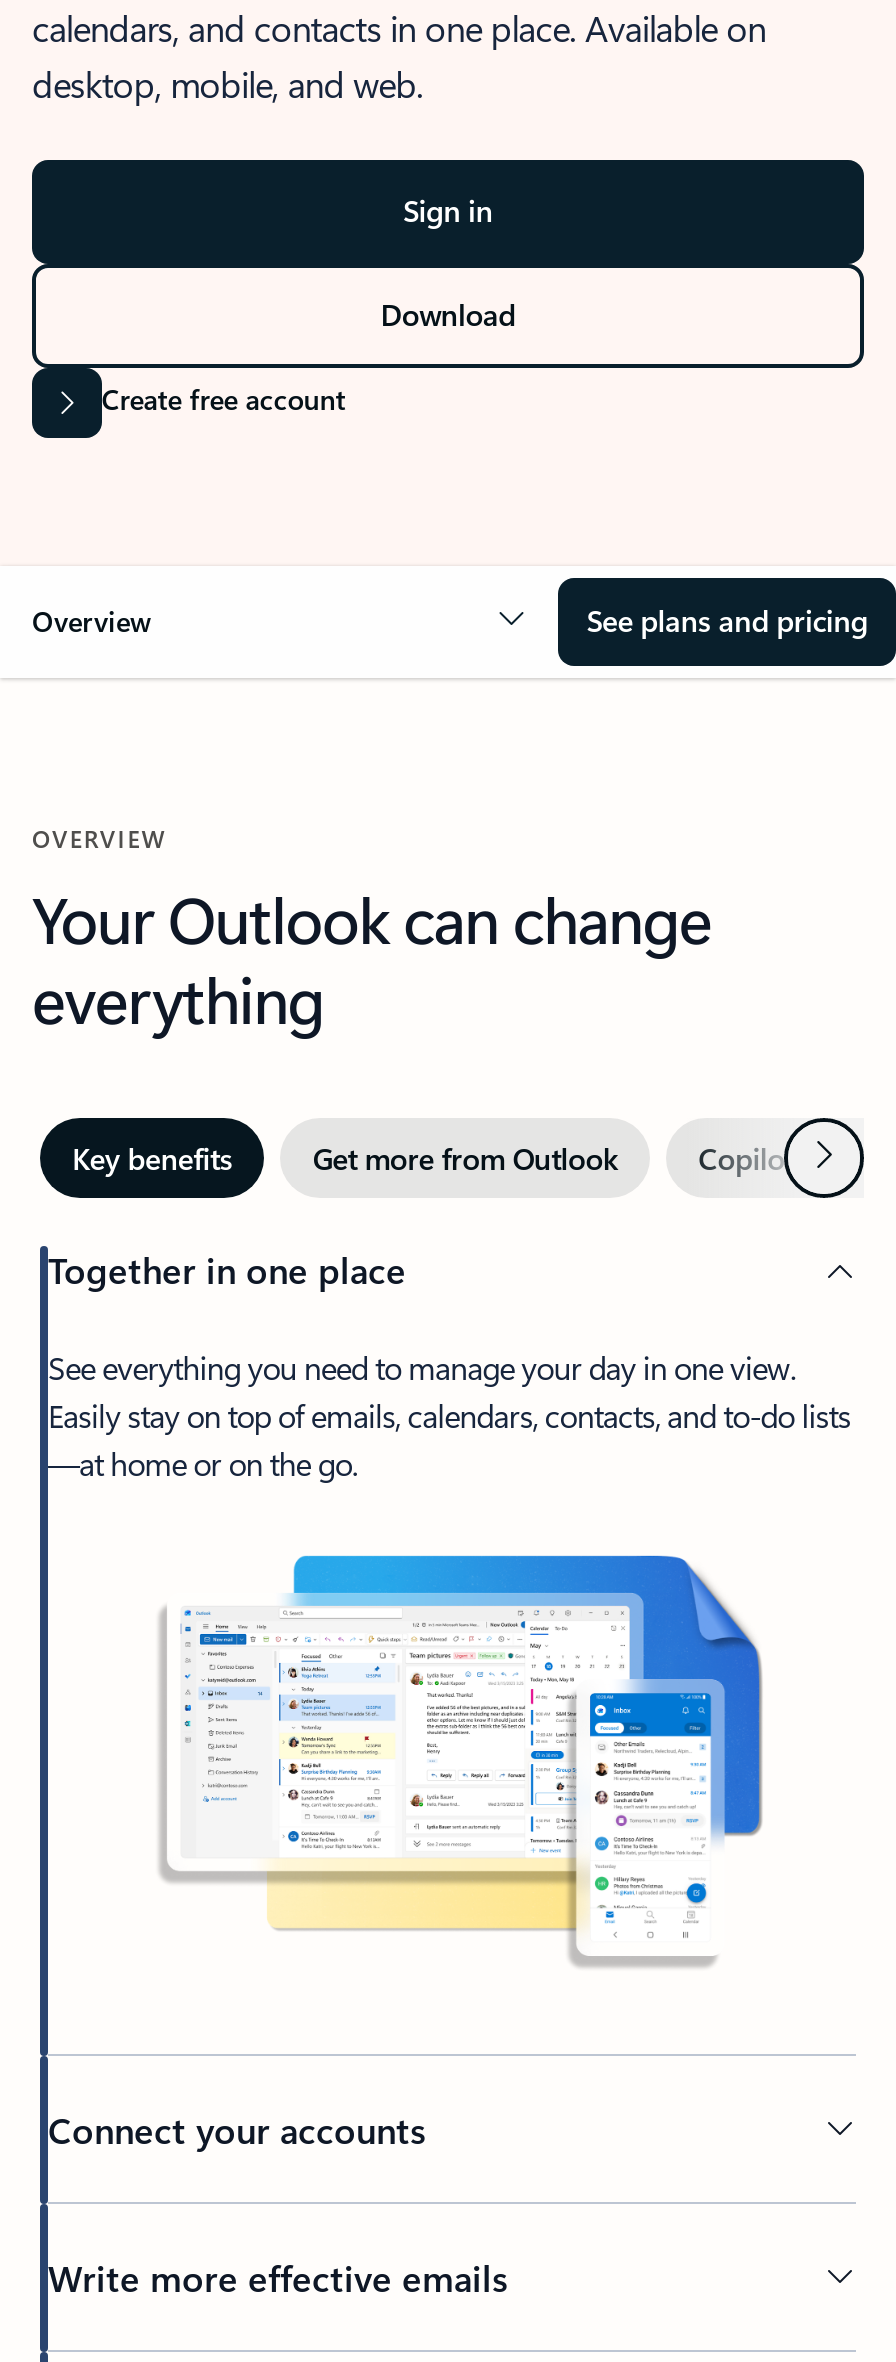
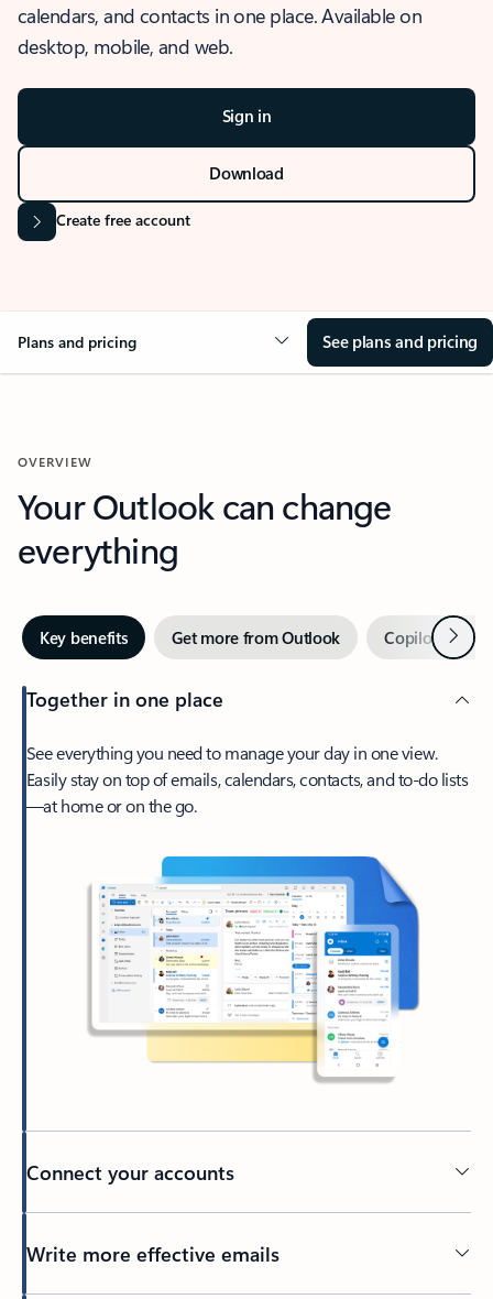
[32,602,152,640] Overview -> [18,331,136,352] Plans and pricing

